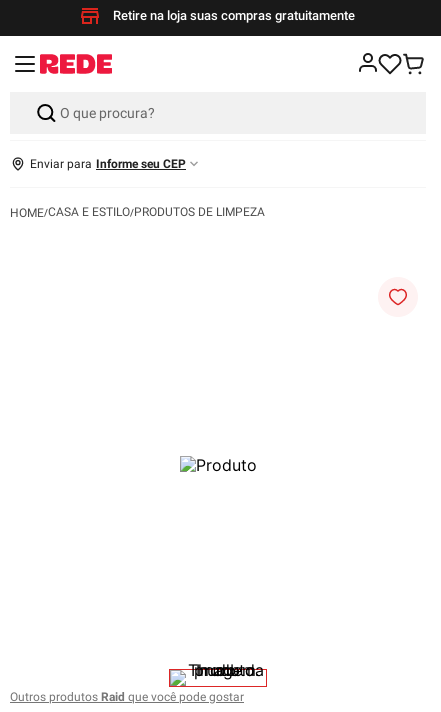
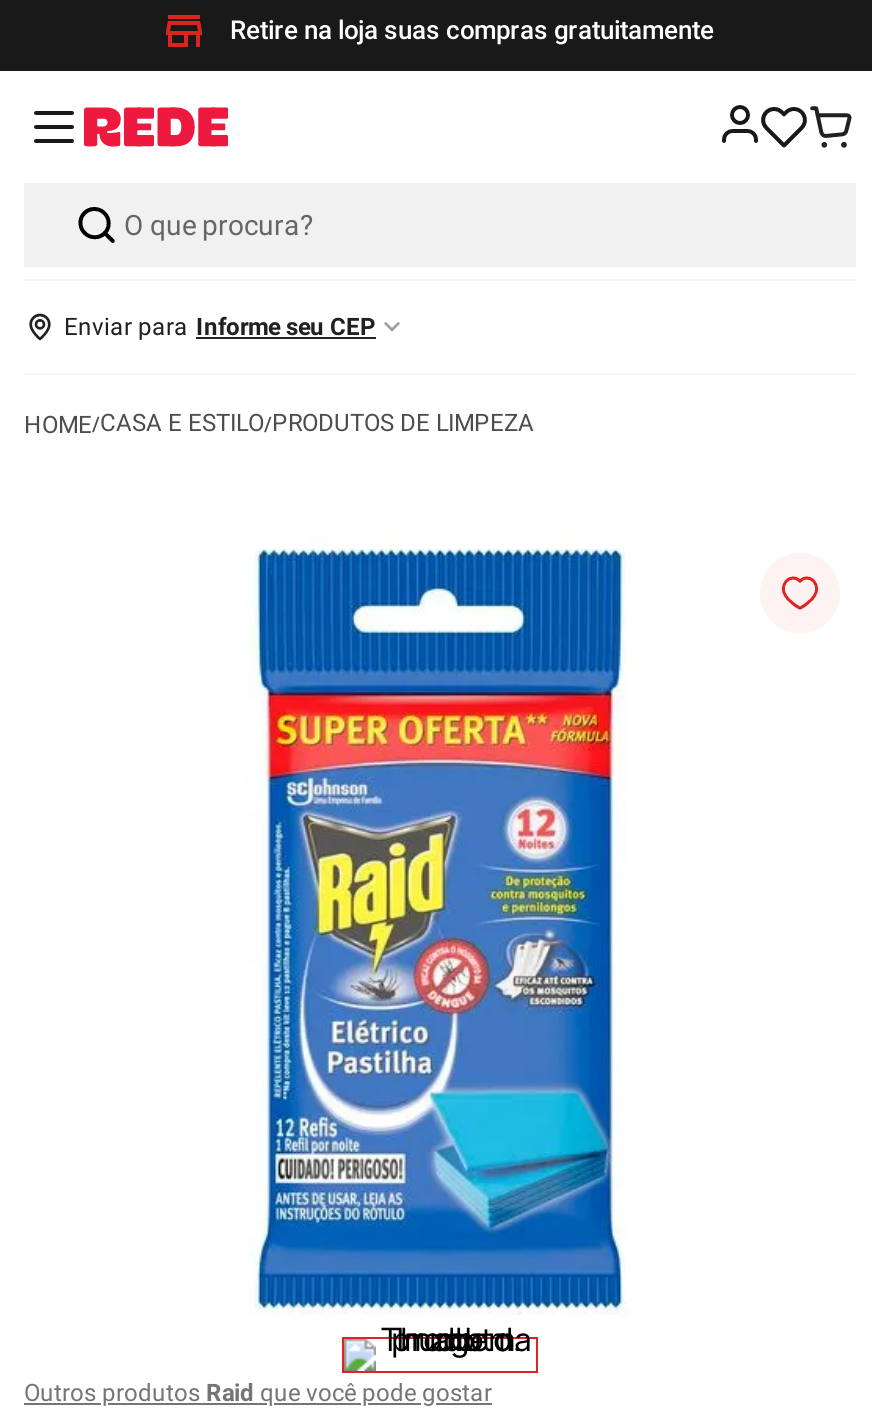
none -> [256,549,624,1309] [image]

